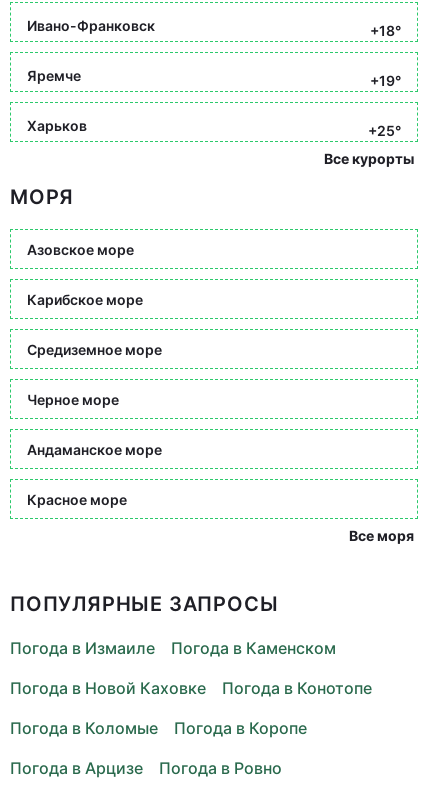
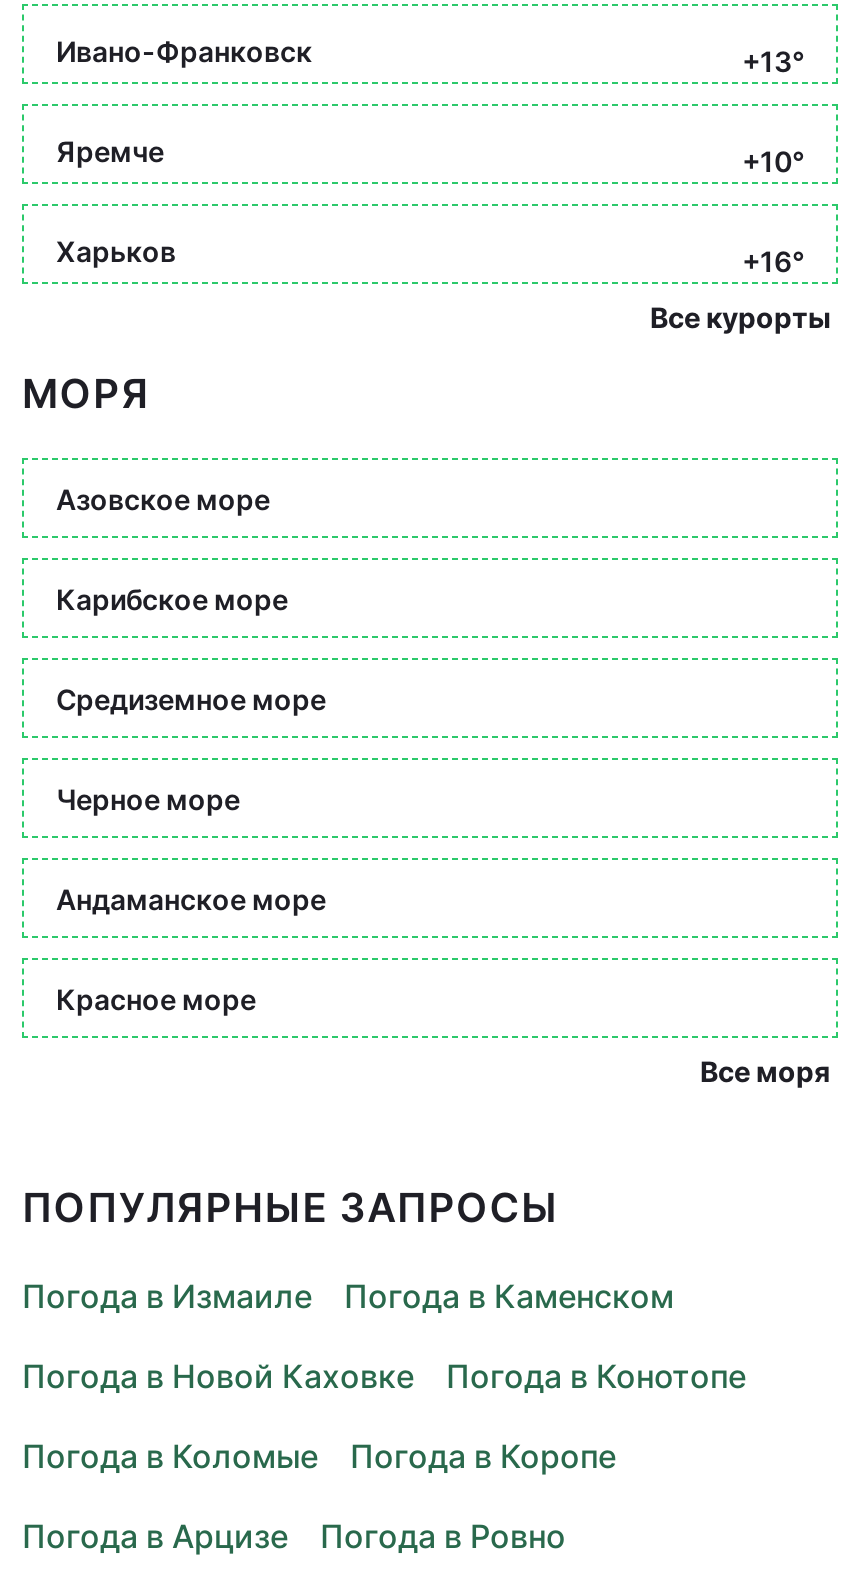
[370,22,401,39] +18° -> [742,44,804,78] +13°
[370,72,401,89] +19° -> [742,144,804,178] +10°
[368,122,401,139] +25° -> [742,244,804,278] +16°

